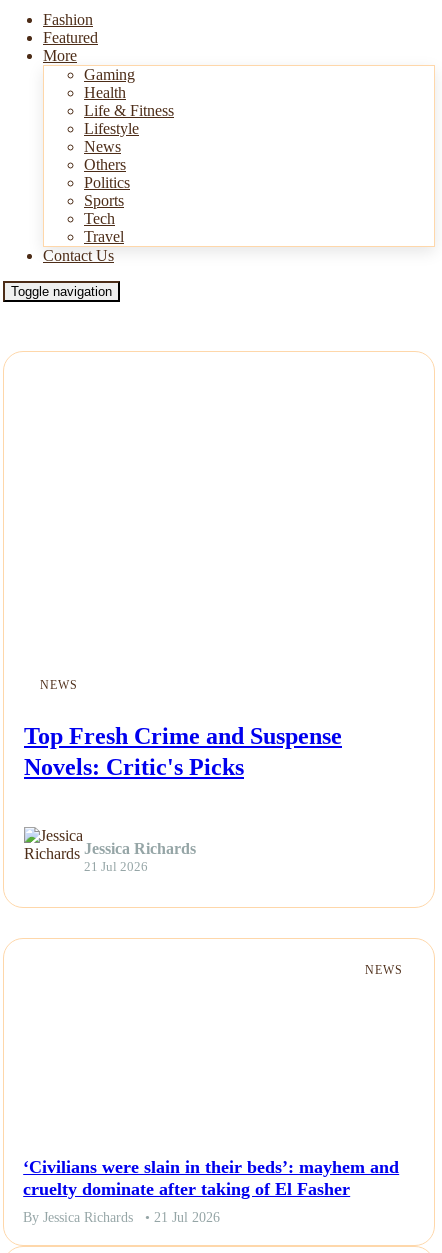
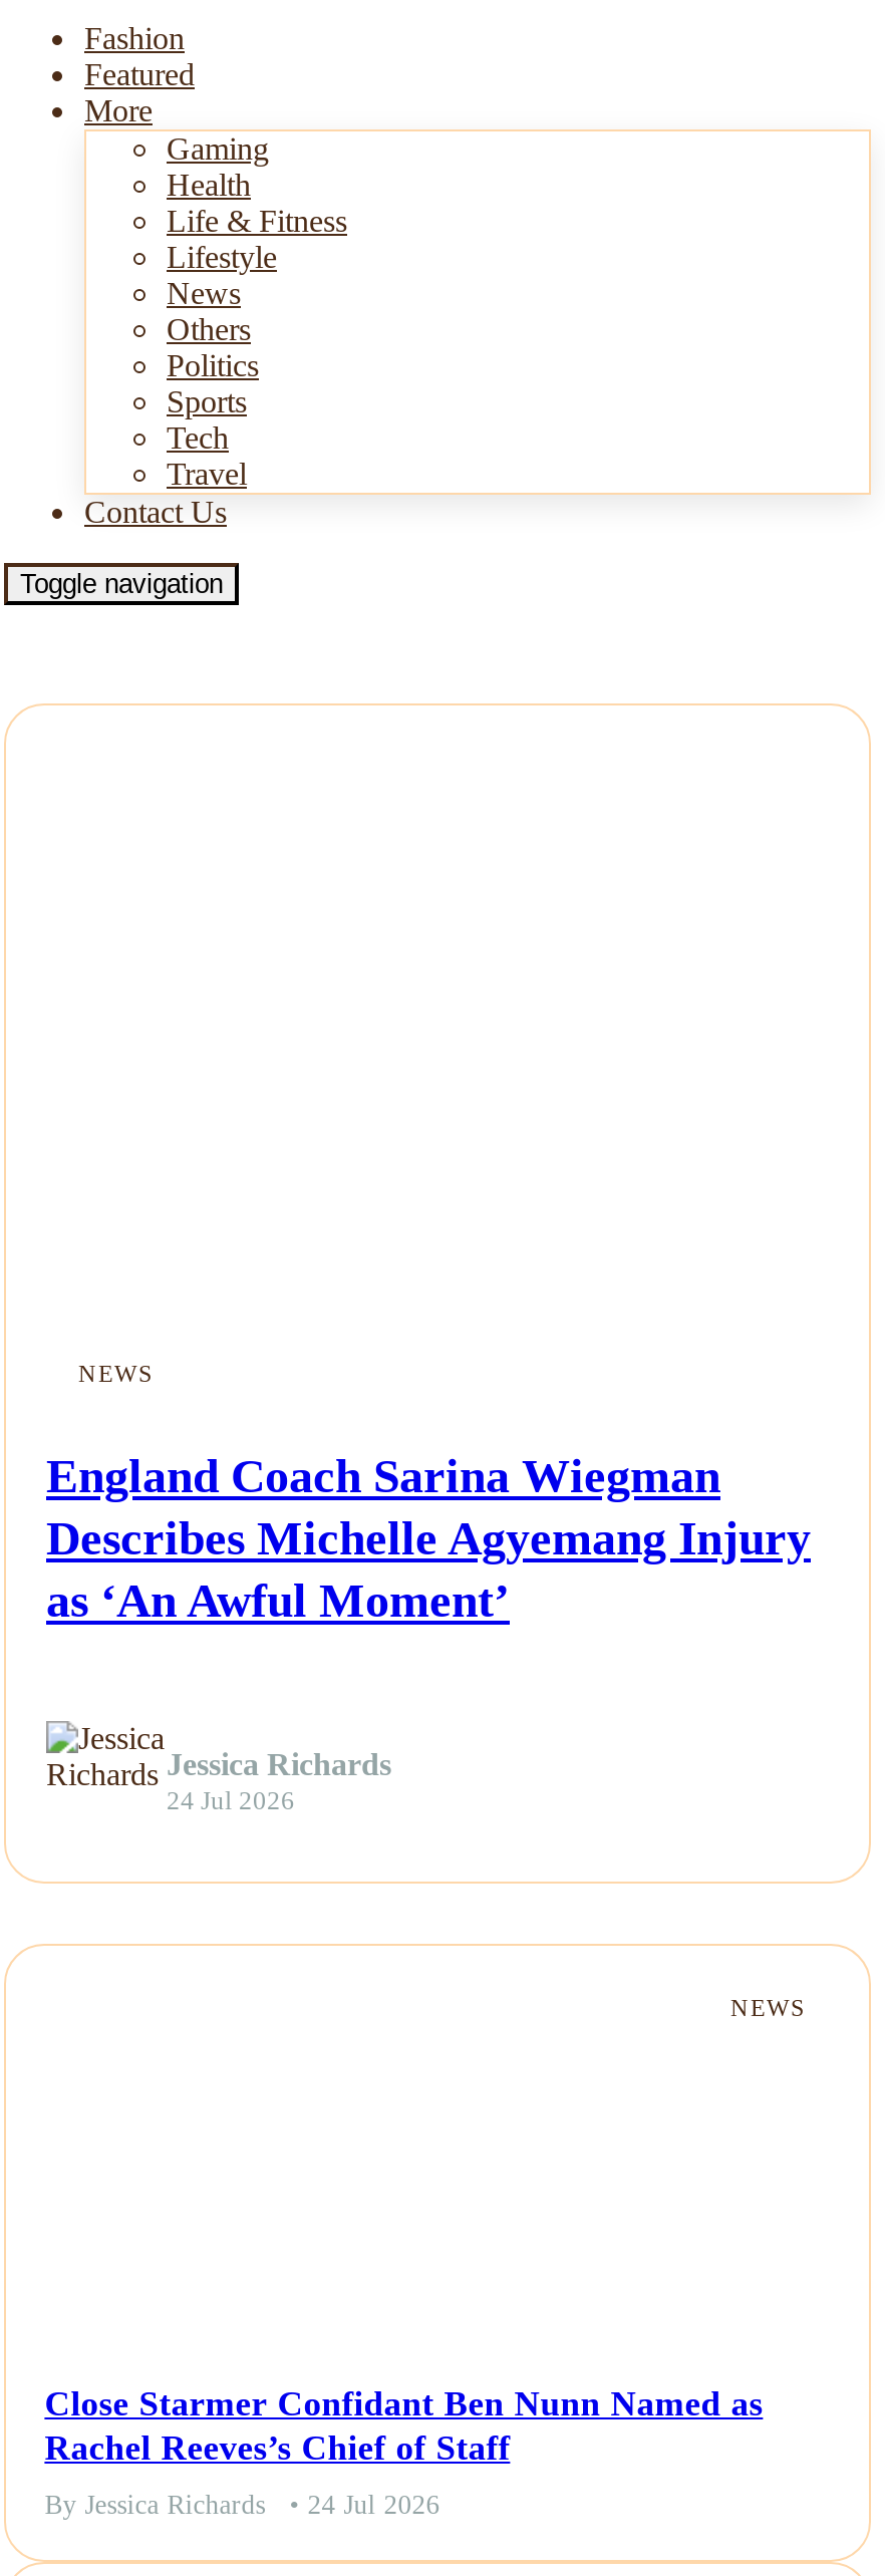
[24,723,342,780] Top Fresh Crime and Suspense | Novels: Critic's Picks -> [46,1450,811,1627] England Coach Sarina Wiegman | Describes Michelle Agyemang Injury | as ‘An Awful Moment’
[84,859,148,873] 21 Jul 2026 -> [167,1786,295,1814] 24 Jul 2026
[23,1157,399,1199] ‘Civilians were slain in their beds’: mayhem and | cruelty dominate after taking of El Fasher -> [45,2383,763,2467] Close Starmer Confidant Ben Nunn Named as | Rachel Reeves’s Chief of Staff
[23,1210,220,1225] By Jessica Richards • 21 Jul 2026 -> [45,2489,440,2519] By Jessica Richards • 24 Jul 2026

